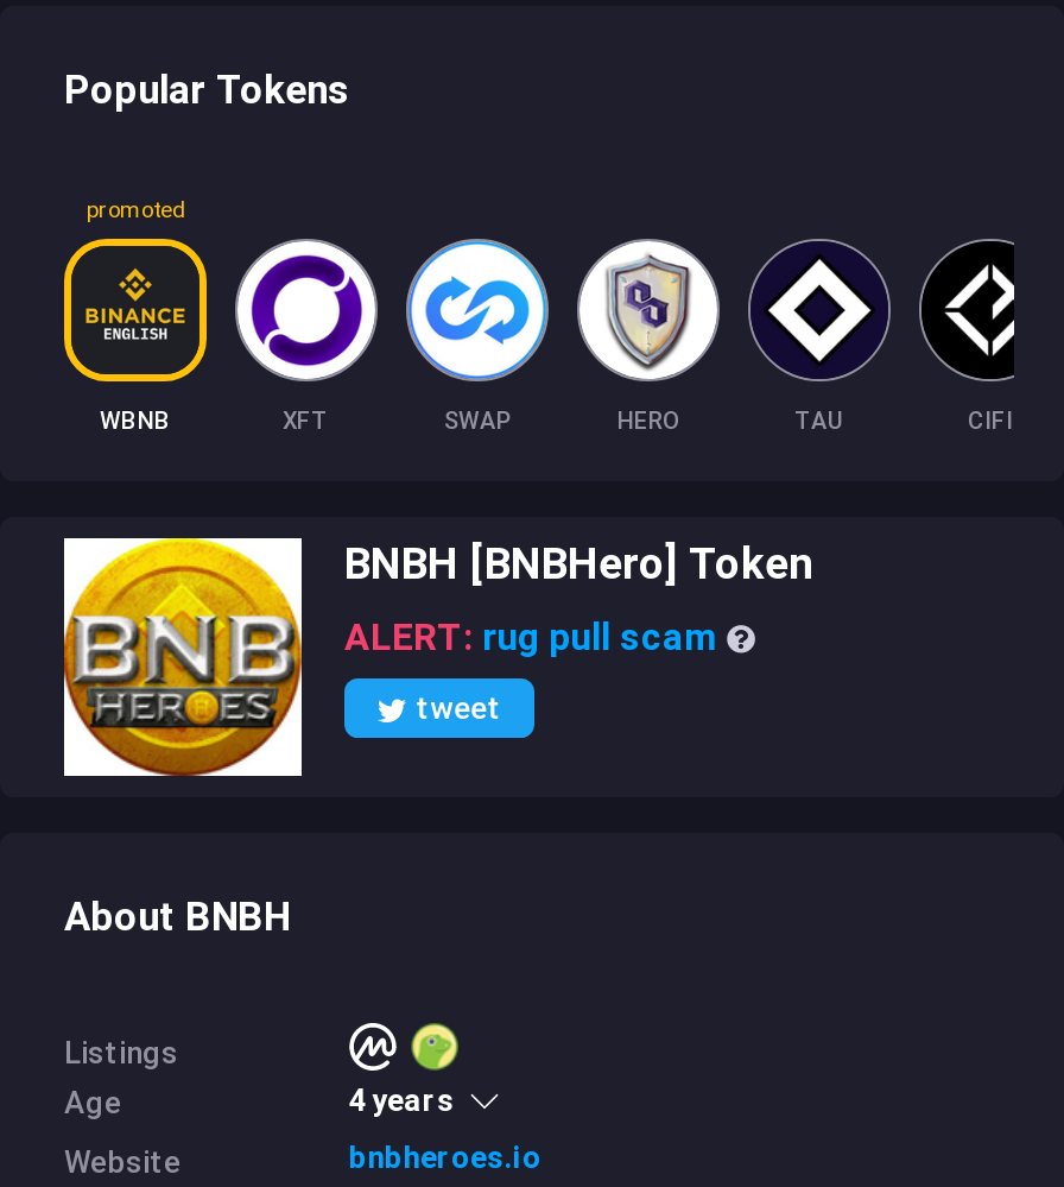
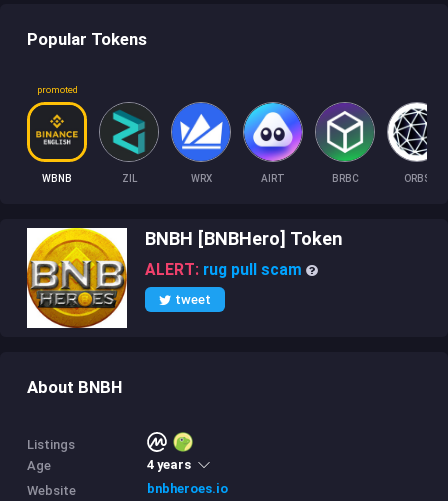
[235,239,378,381] [image] -> [100,103,158,161] [image]
[283,239,1013,434] [image] | XFT | SWAP | HERO | TAU | CIFI -> [121,102,430,184] [image] | ZIL | WRX | AIRT | BRBC | ORBS
[408,241,546,379] [image] -> [172,103,230,161] [image]
[753,241,888,379] [image] -> [317,103,374,162] [image]
[921,241,1016,379] [image] -> [387,102,428,162] [image]

